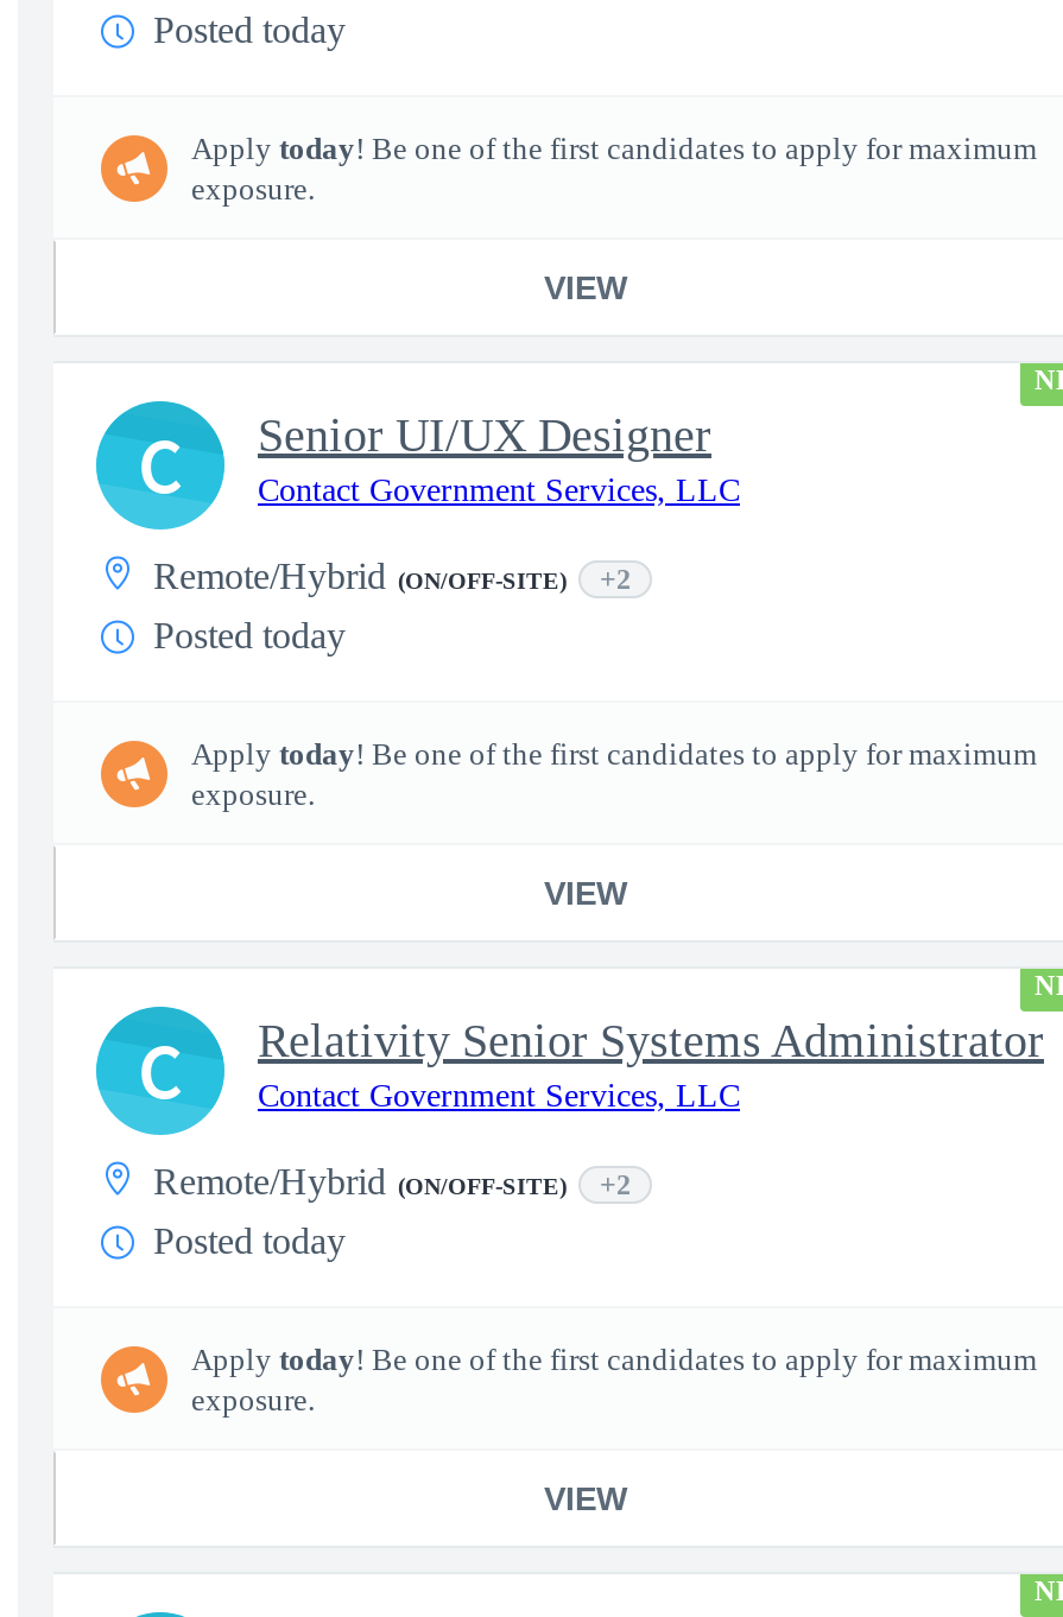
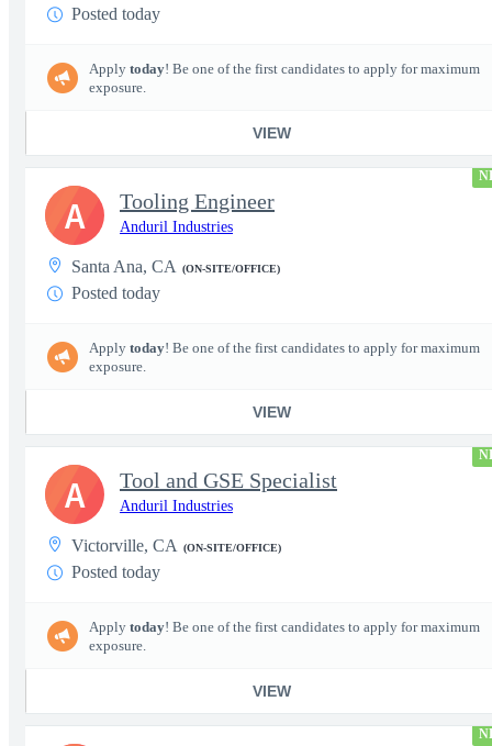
[138,417,183,514] C -> [65,193,85,238] A
[258,408,740,508] Senior UI/UX Designer | Contact Government Services, LLC -> [120,189,275,235] Tooling Engineer | Anduril Industries
[153,556,631,596] Remote/Hybrid (ON/OFF-SITE) | +2 -> [71,257,280,276] Santa Ana, CA (ON-SITE/OFFICE)
[138,1022,183,1120] C -> [65,472,85,517] A
[258,1014,1044,1114] Relativity Senior Systems Administrator | Contact Government Services, LLC -> [120,468,337,514] Tool and GSE Specialist | Anduril Industries
[153,1161,631,1201] Remote/Hybrid (ON/OFF-SITE) | +2 -> [71,536,281,555] Victorville, CA (ON-SITE/OFFICE)

